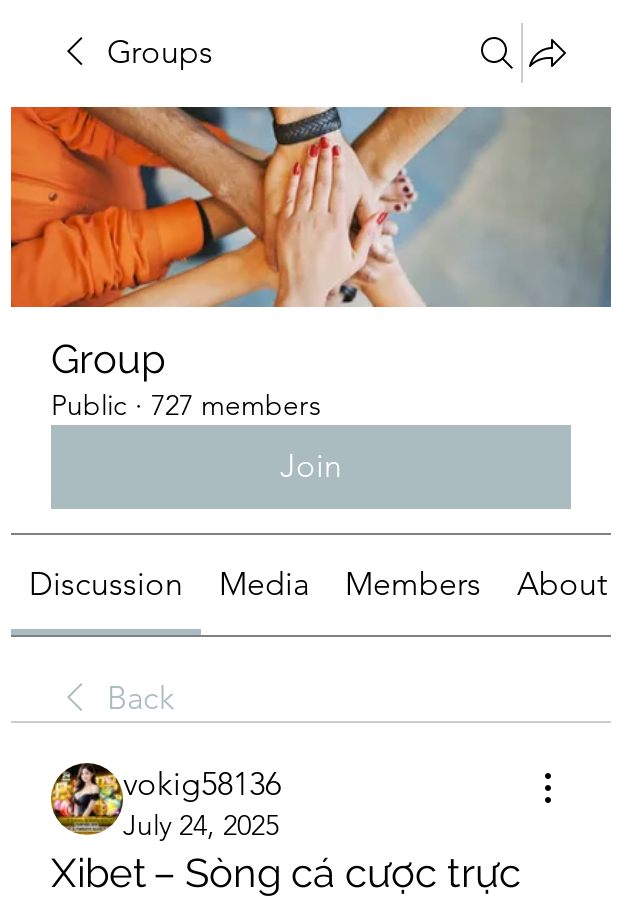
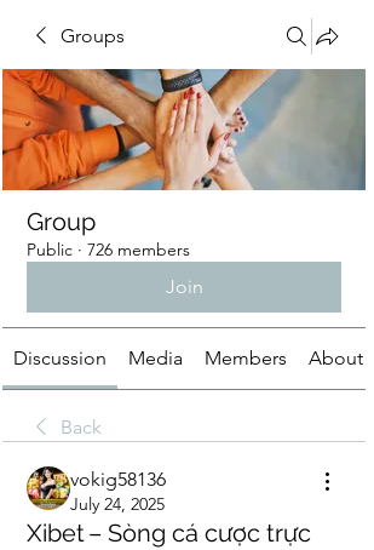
[51,386,321,422] Public · 727 members -> [27,238,190,260] Public · 726 members

